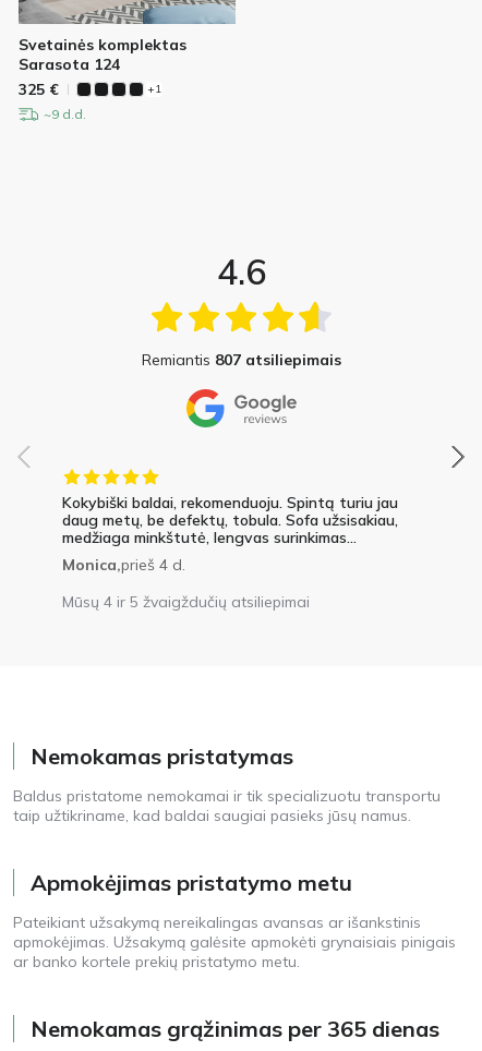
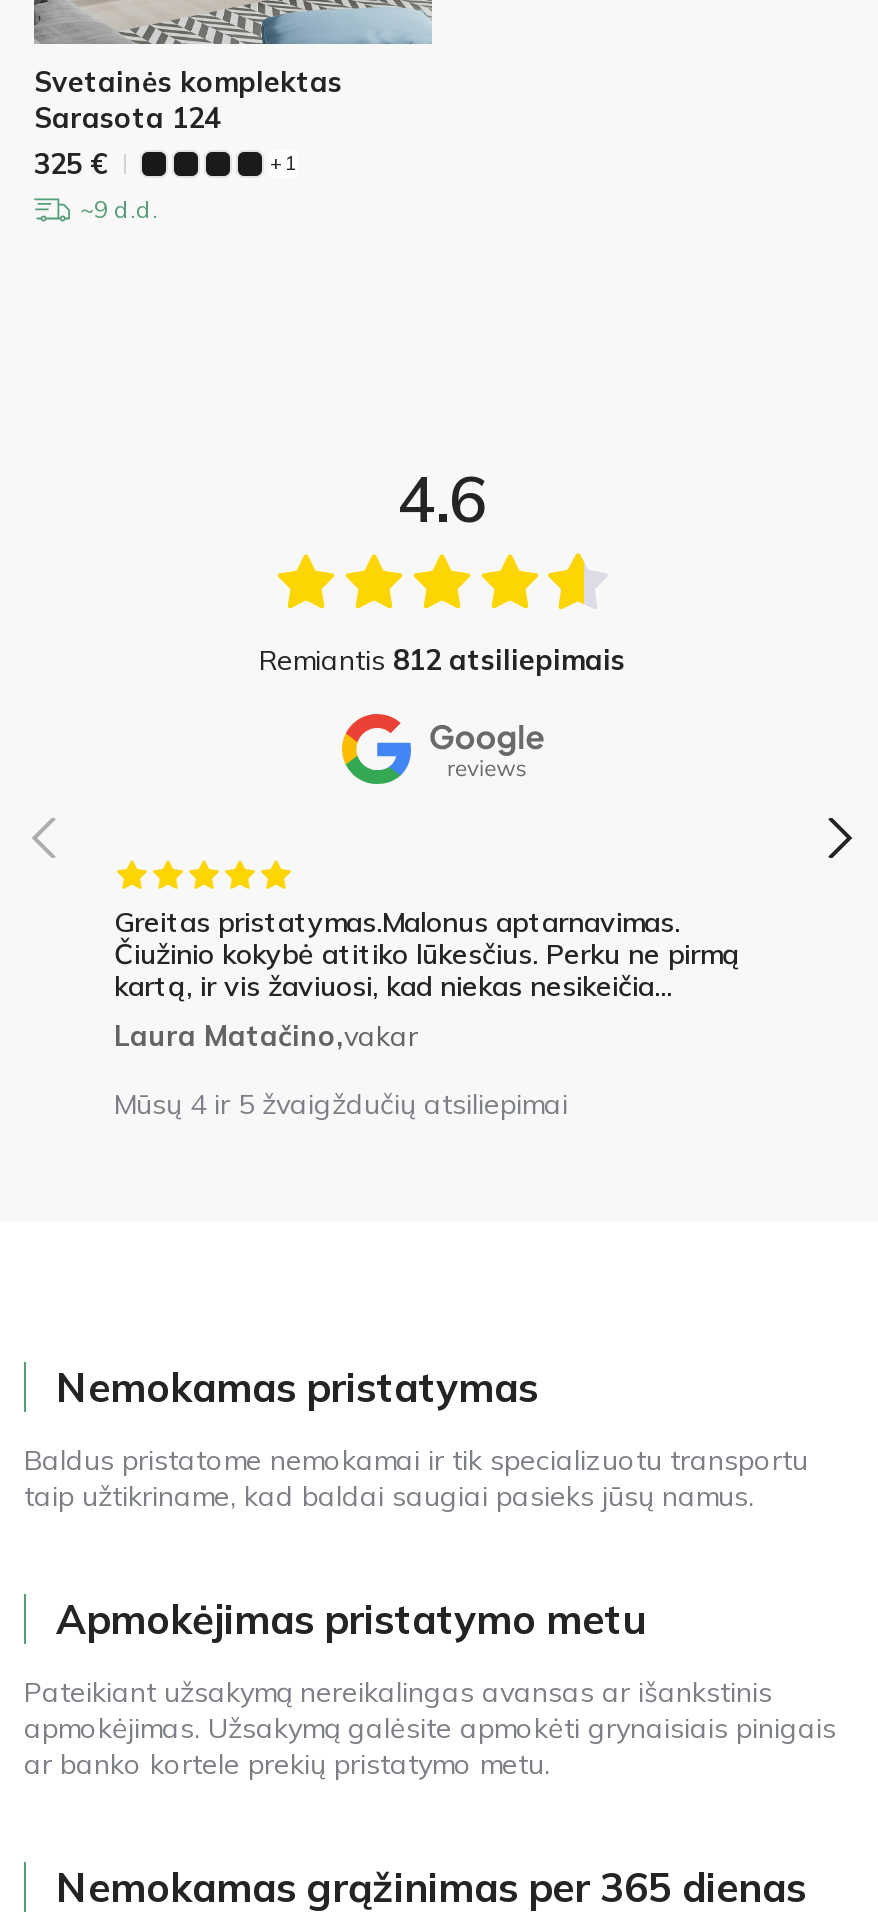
[141,350,341,370] Remiantis 807 atsiliepimais -> [259,642,625,678] Remiantis 812 atsiliepimais
[62,493,398,575] Kokybiški baldai, rekomenduoju. Spintą turiu jau | daug metų, be defektų, tobula. Sofa užsisakiau, | medžiaga minkštutė, lengvas surinkimas... | Monica,prieš 4 d. -> [114,904,740,1054] Greitas pristatymas.Malonus aptarnavimas. | Čiužinio kokybė atitiko lūkesčius. Perku ne pirmą | kartą, ir vis žaviuosi, kad niekas nesikeičia... | Laura Matačino,vakar

